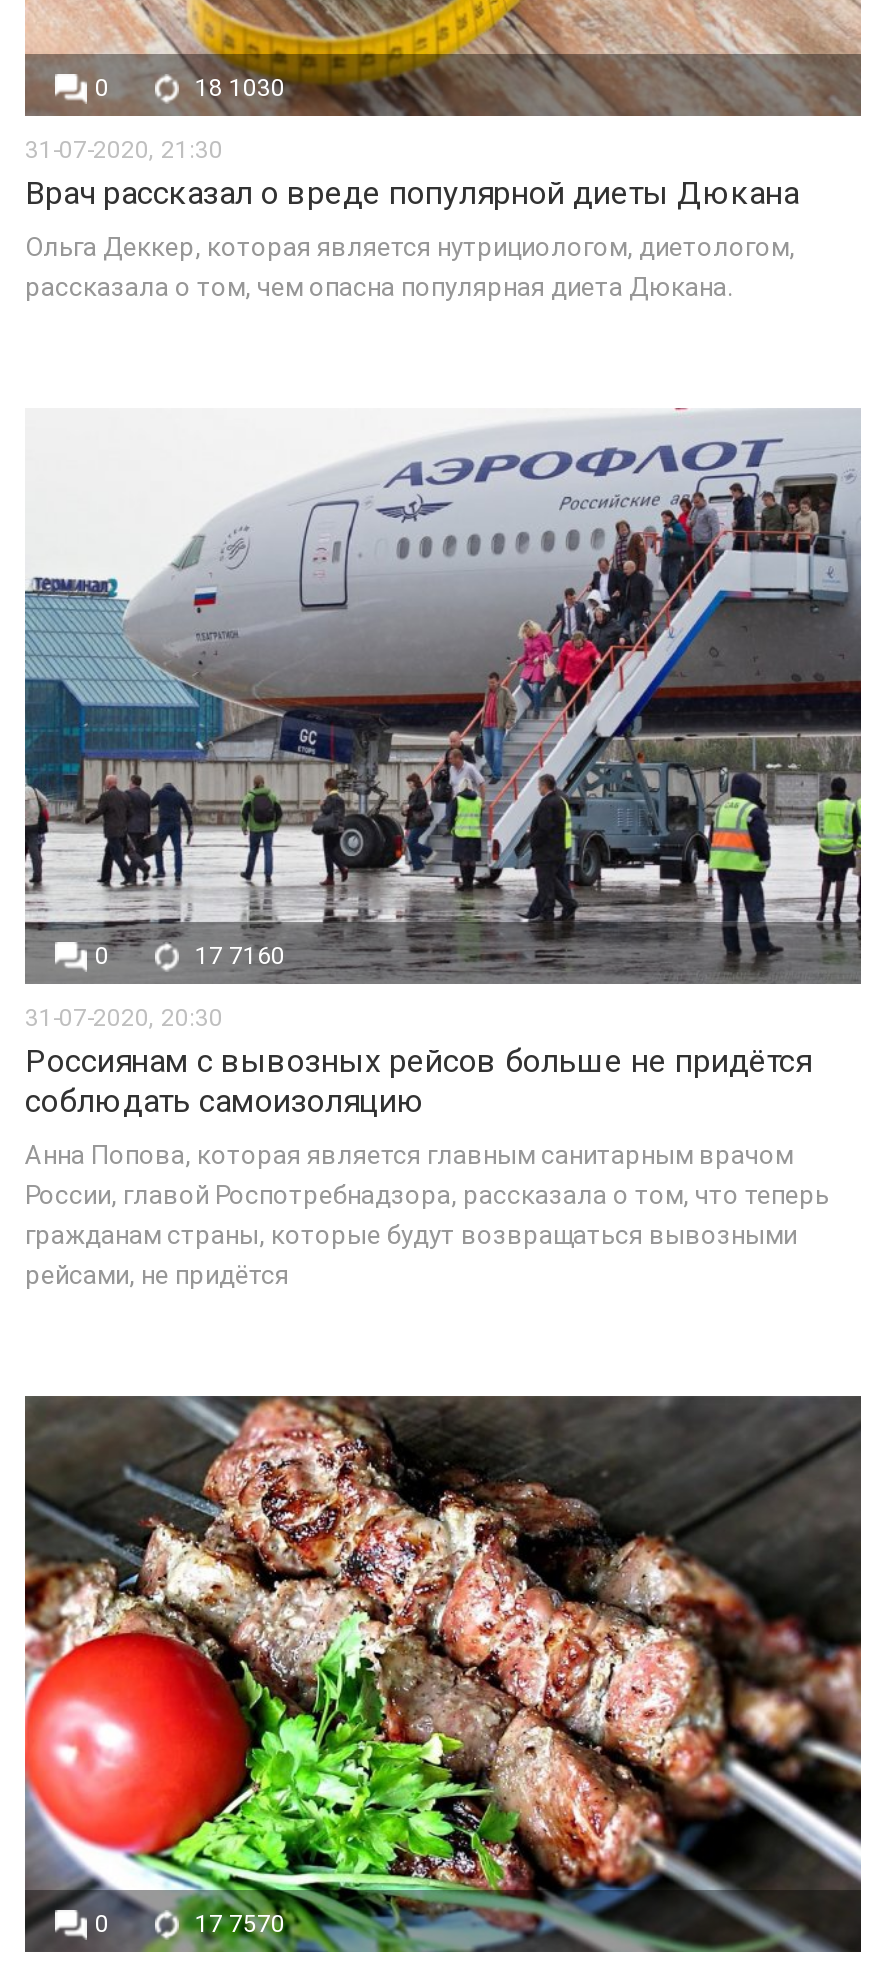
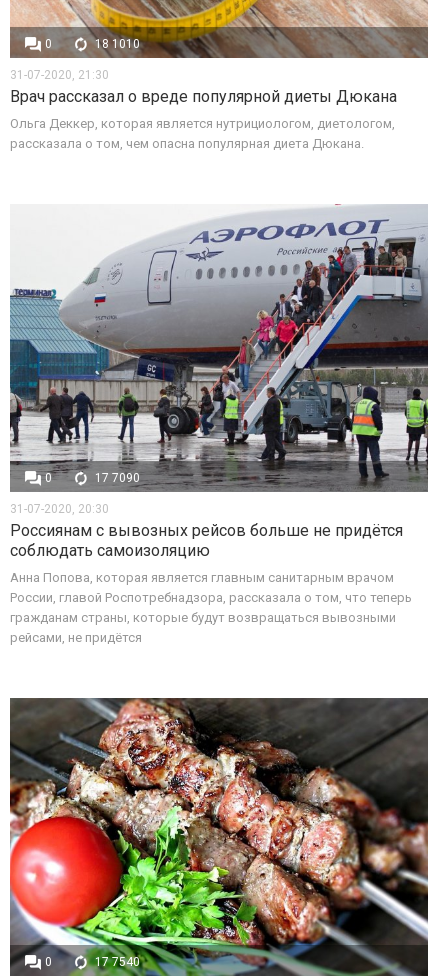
[195,73,285,101] 18 1030 -> [95,36,140,50] 18 1010
[195,941,285,969] 17 7160 -> [95,470,140,484] 17 7090
[195,1911,285,1939] 17 7570 -> [95,955,140,969] 17 7540

